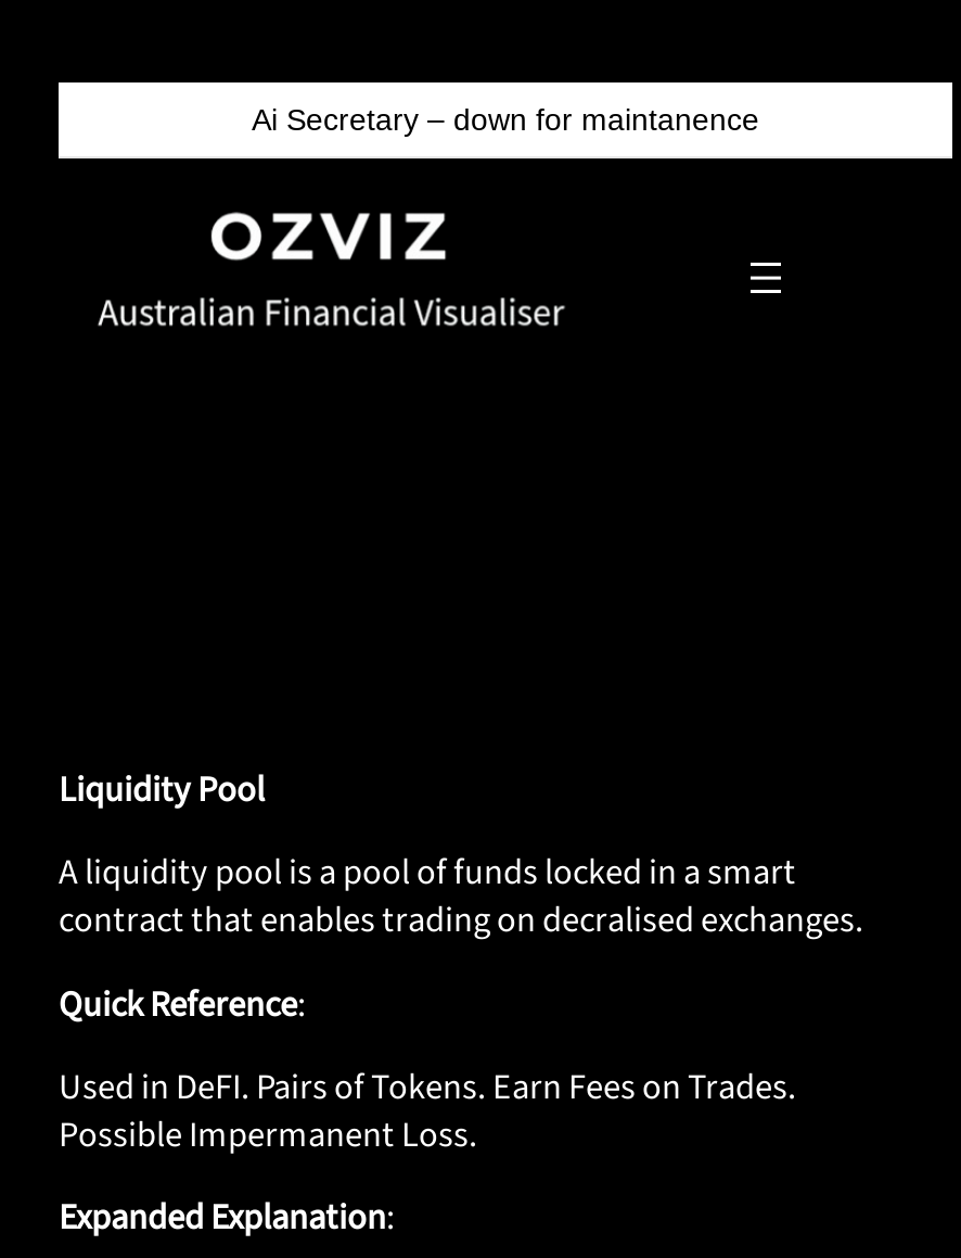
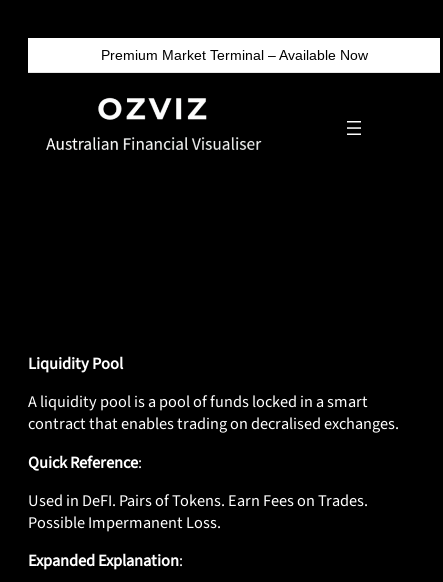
[252,102,759,137] Ai Secretary – down for maintanence -> [100,47,367,63] Premium Market Terminal – Available Now

